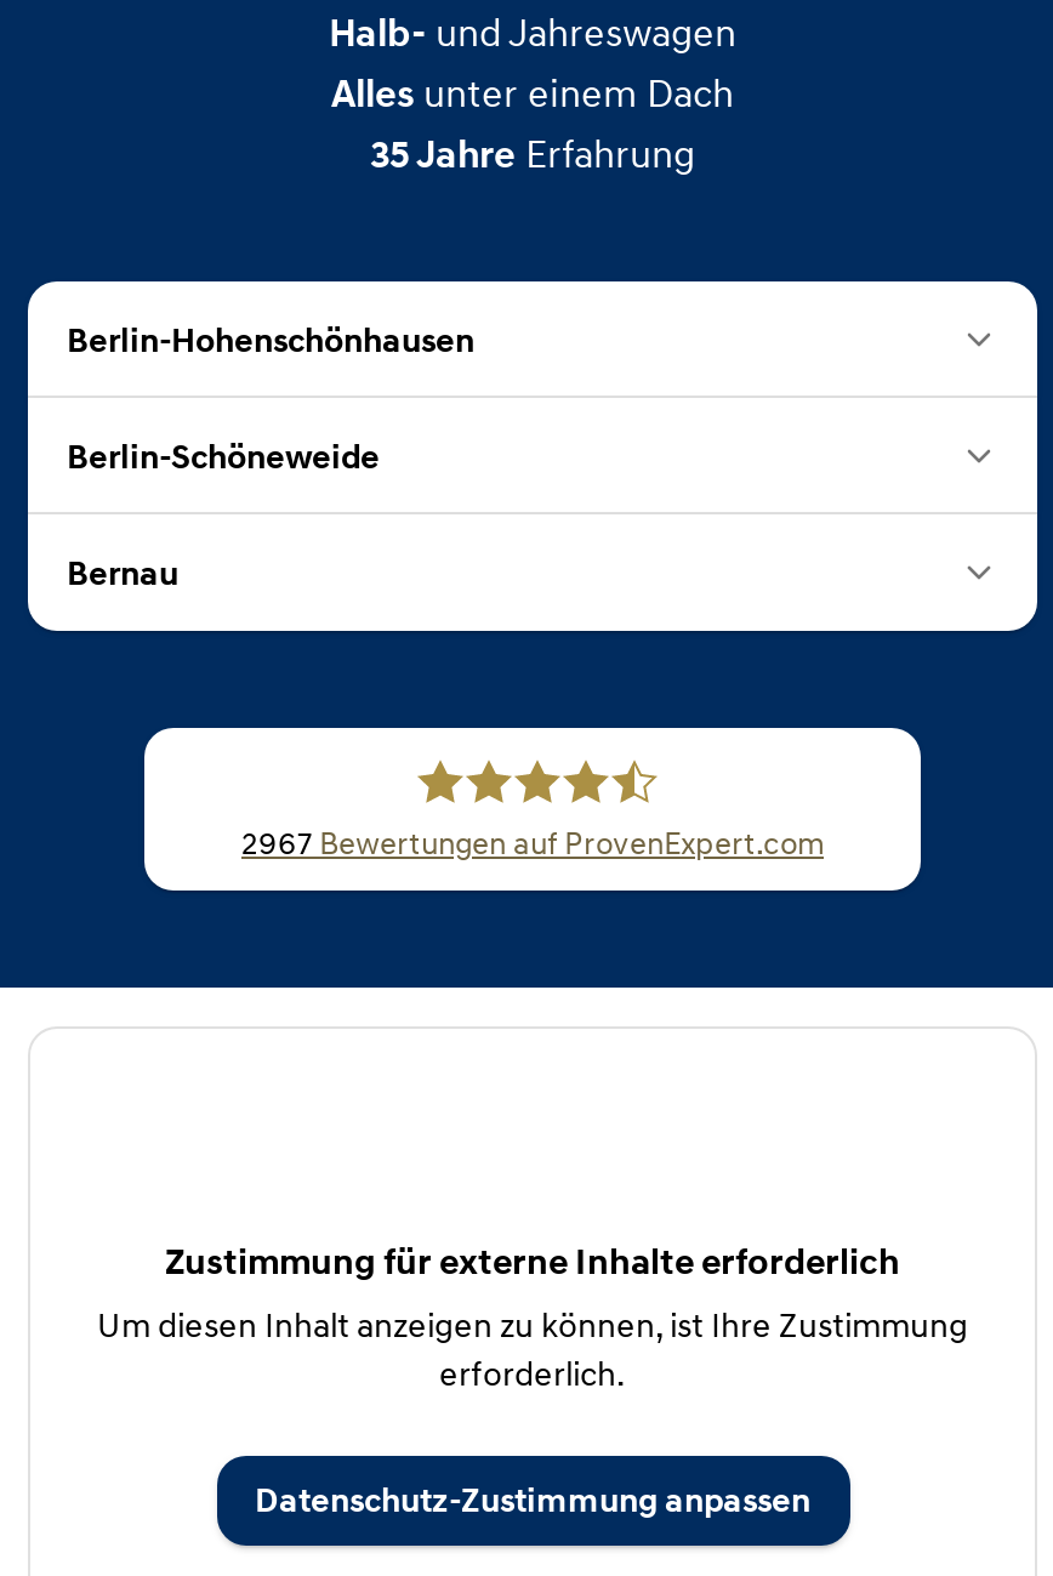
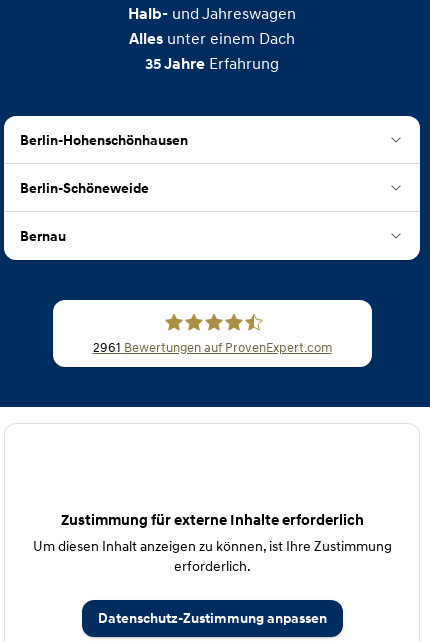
[241,822,824,861] 2967 Bewertungen auf ProvenExpert.com -> [92,339,331,355] 2961 Bewertungen auf ProvenExpert.com

